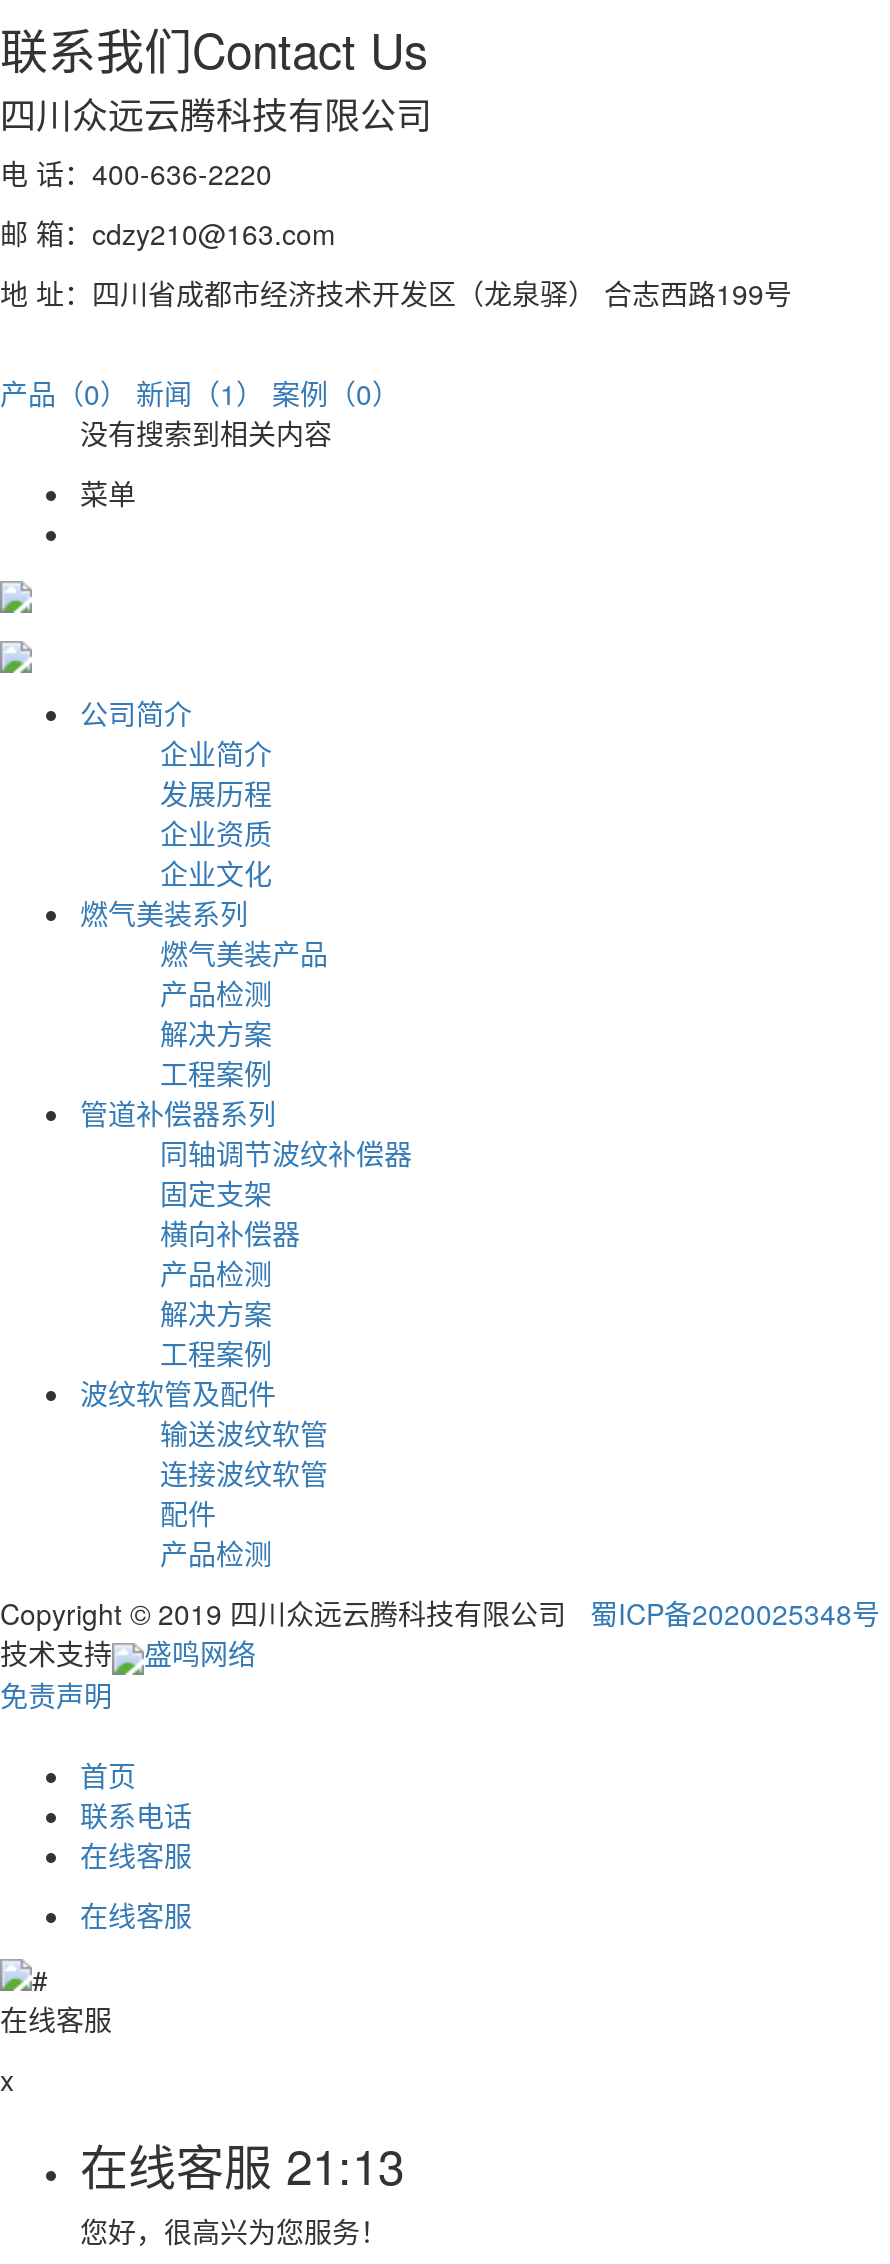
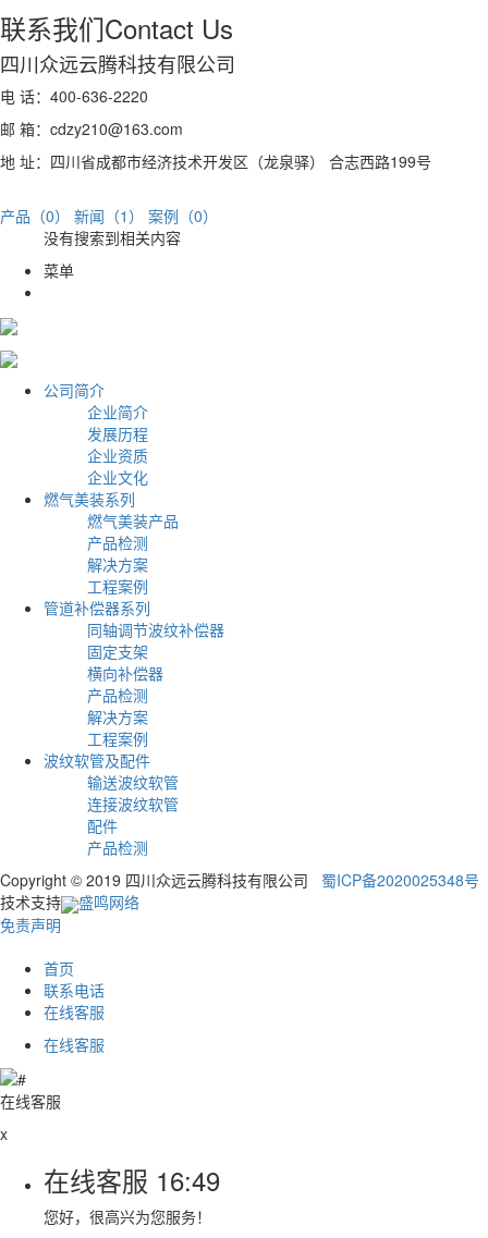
[80,2129,404,2199] 在线客服21:13 -> [44,1161,220,1199] 在线客服16:49

